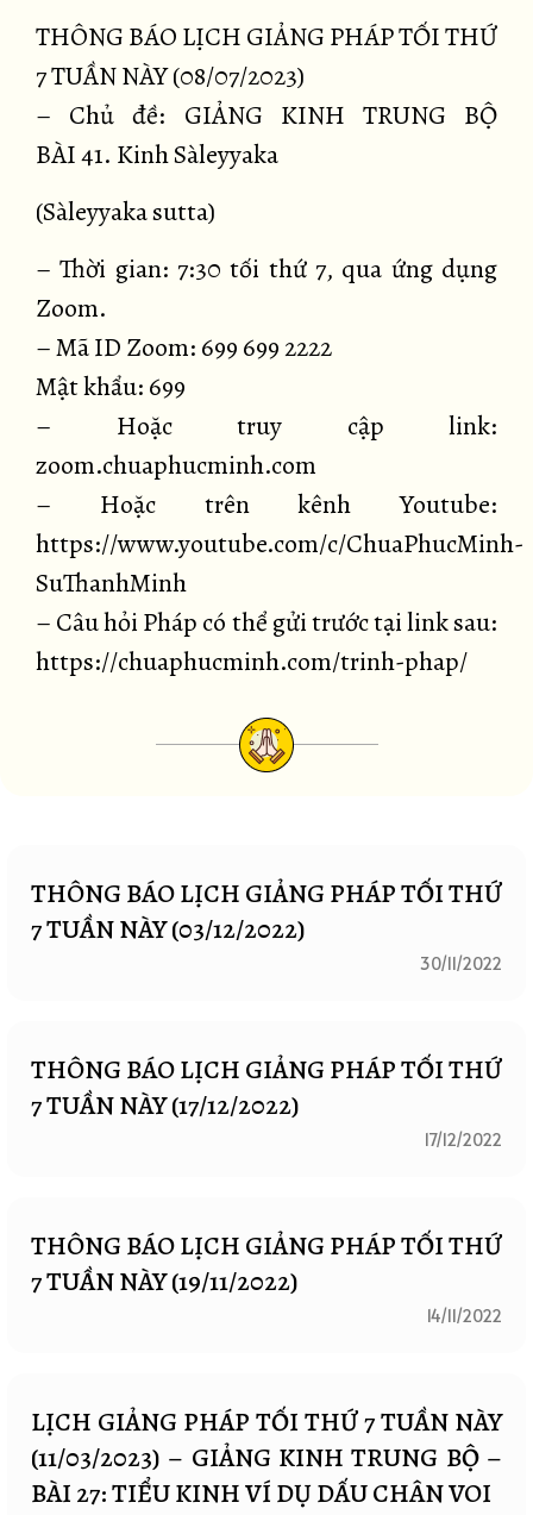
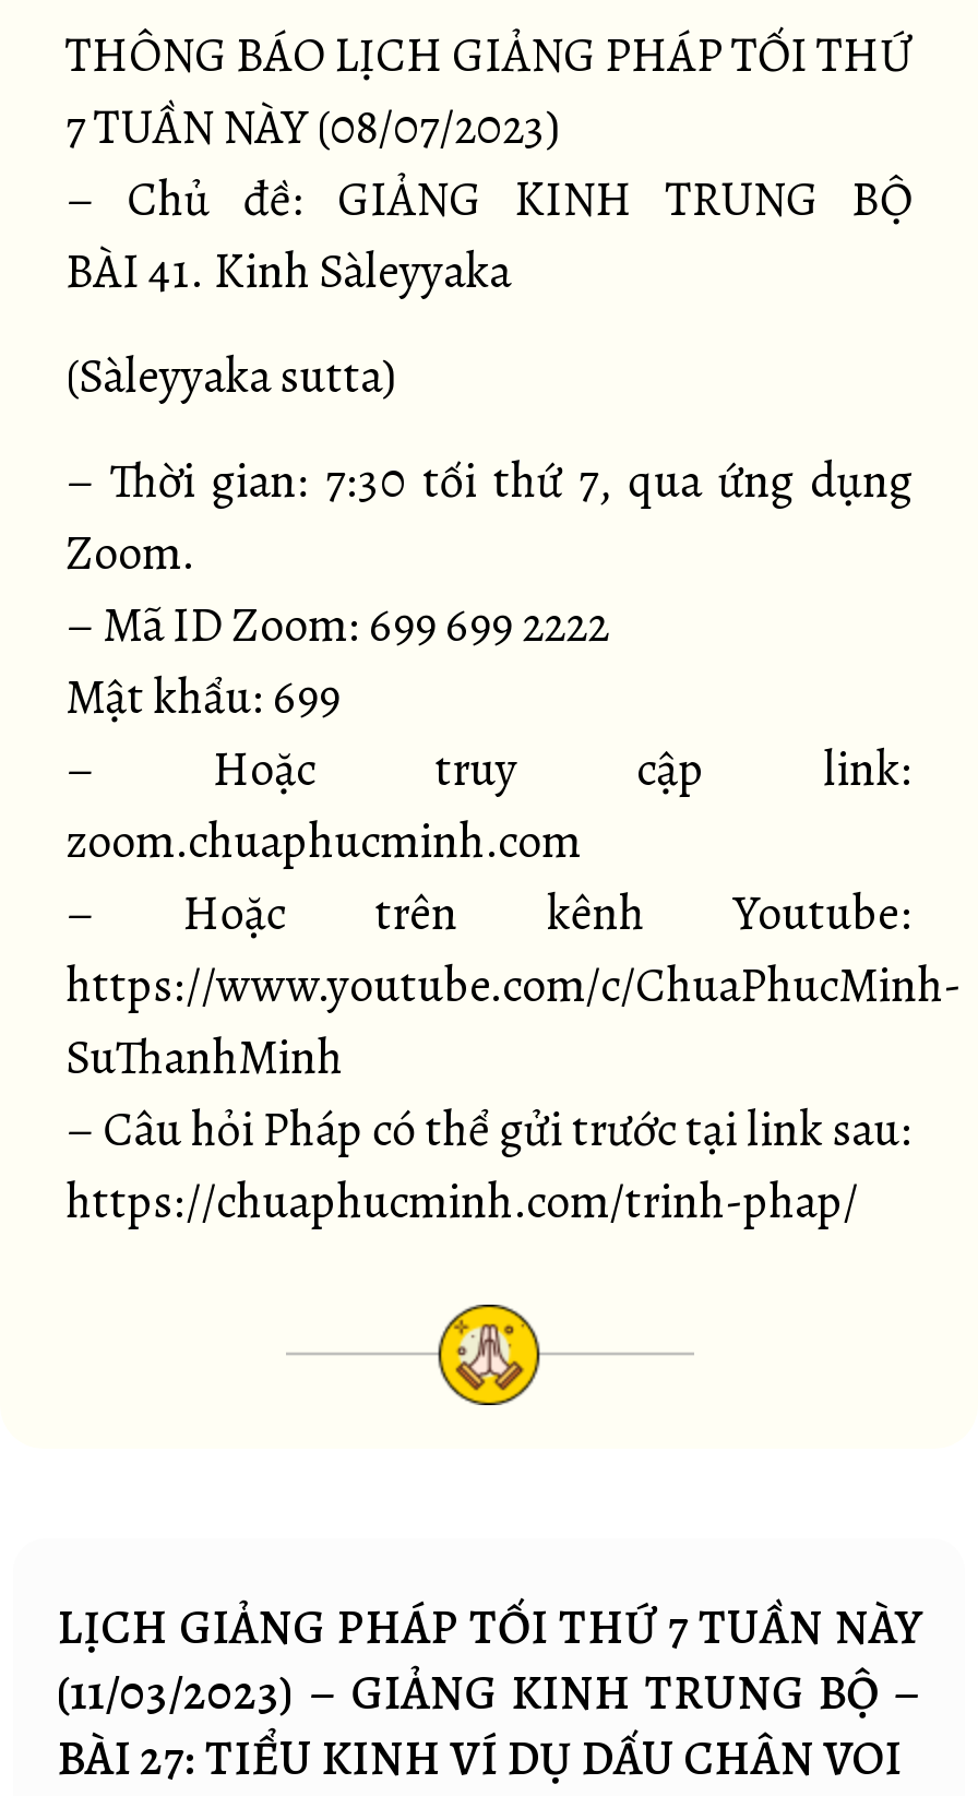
[31,876,502,1327] THÔNG BÁO LỊCH GIẢNG PHÁP TỐI THỨ | 7 TUẦN NÀY (03/12/2022) | 30/11/2022 | THÔNG BÁO LỊCH GIẢNG PHÁP TỐI THỨ | 7 TUẦN NÀY (17/12/2022) | 17/12/2022 | THÔNG BÁO LỊCH GIẢNG PHÁP TỐI THỨ | 7 TUẦN NÀY (19/11/2022) | 14/11/2022 -> none

